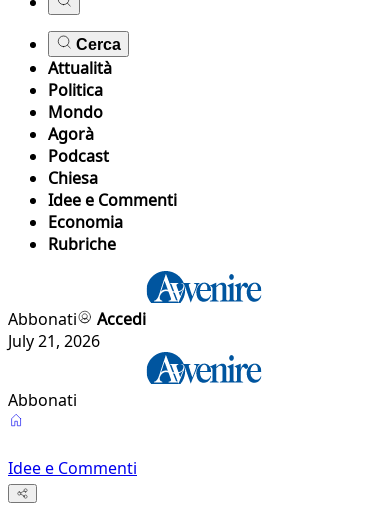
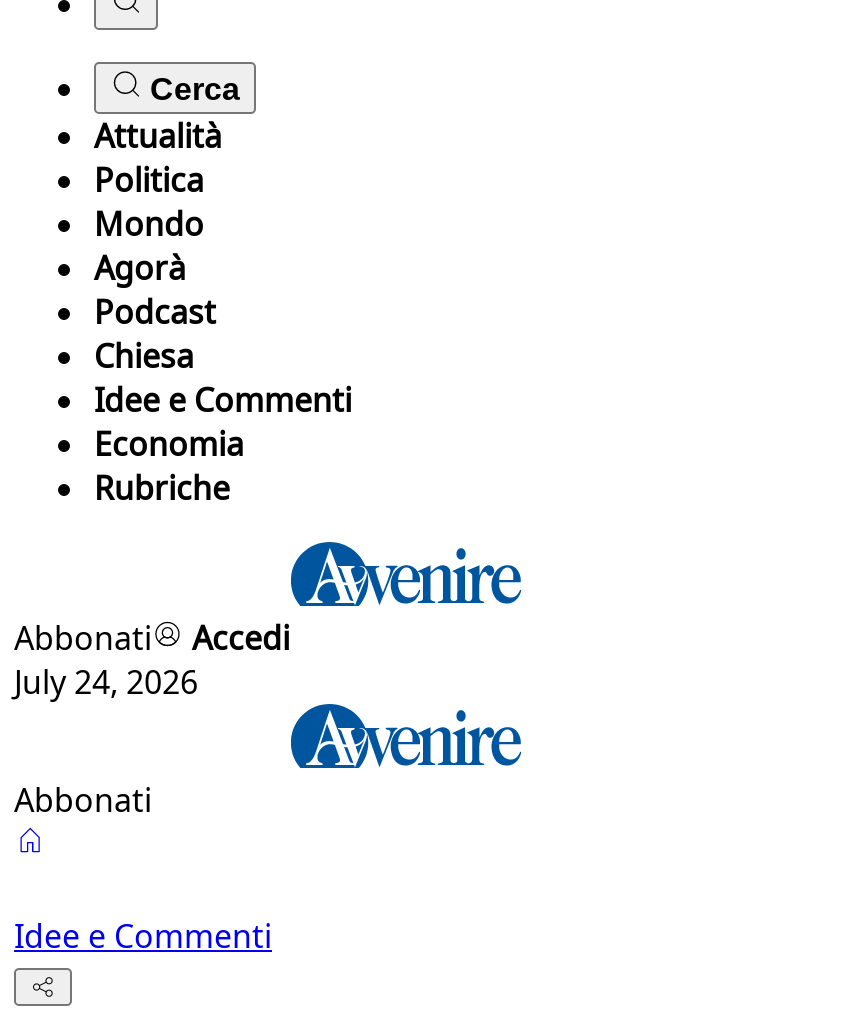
[8,330,100,352] July 21, 2026 -> [14,660,198,704] July 24, 2026

